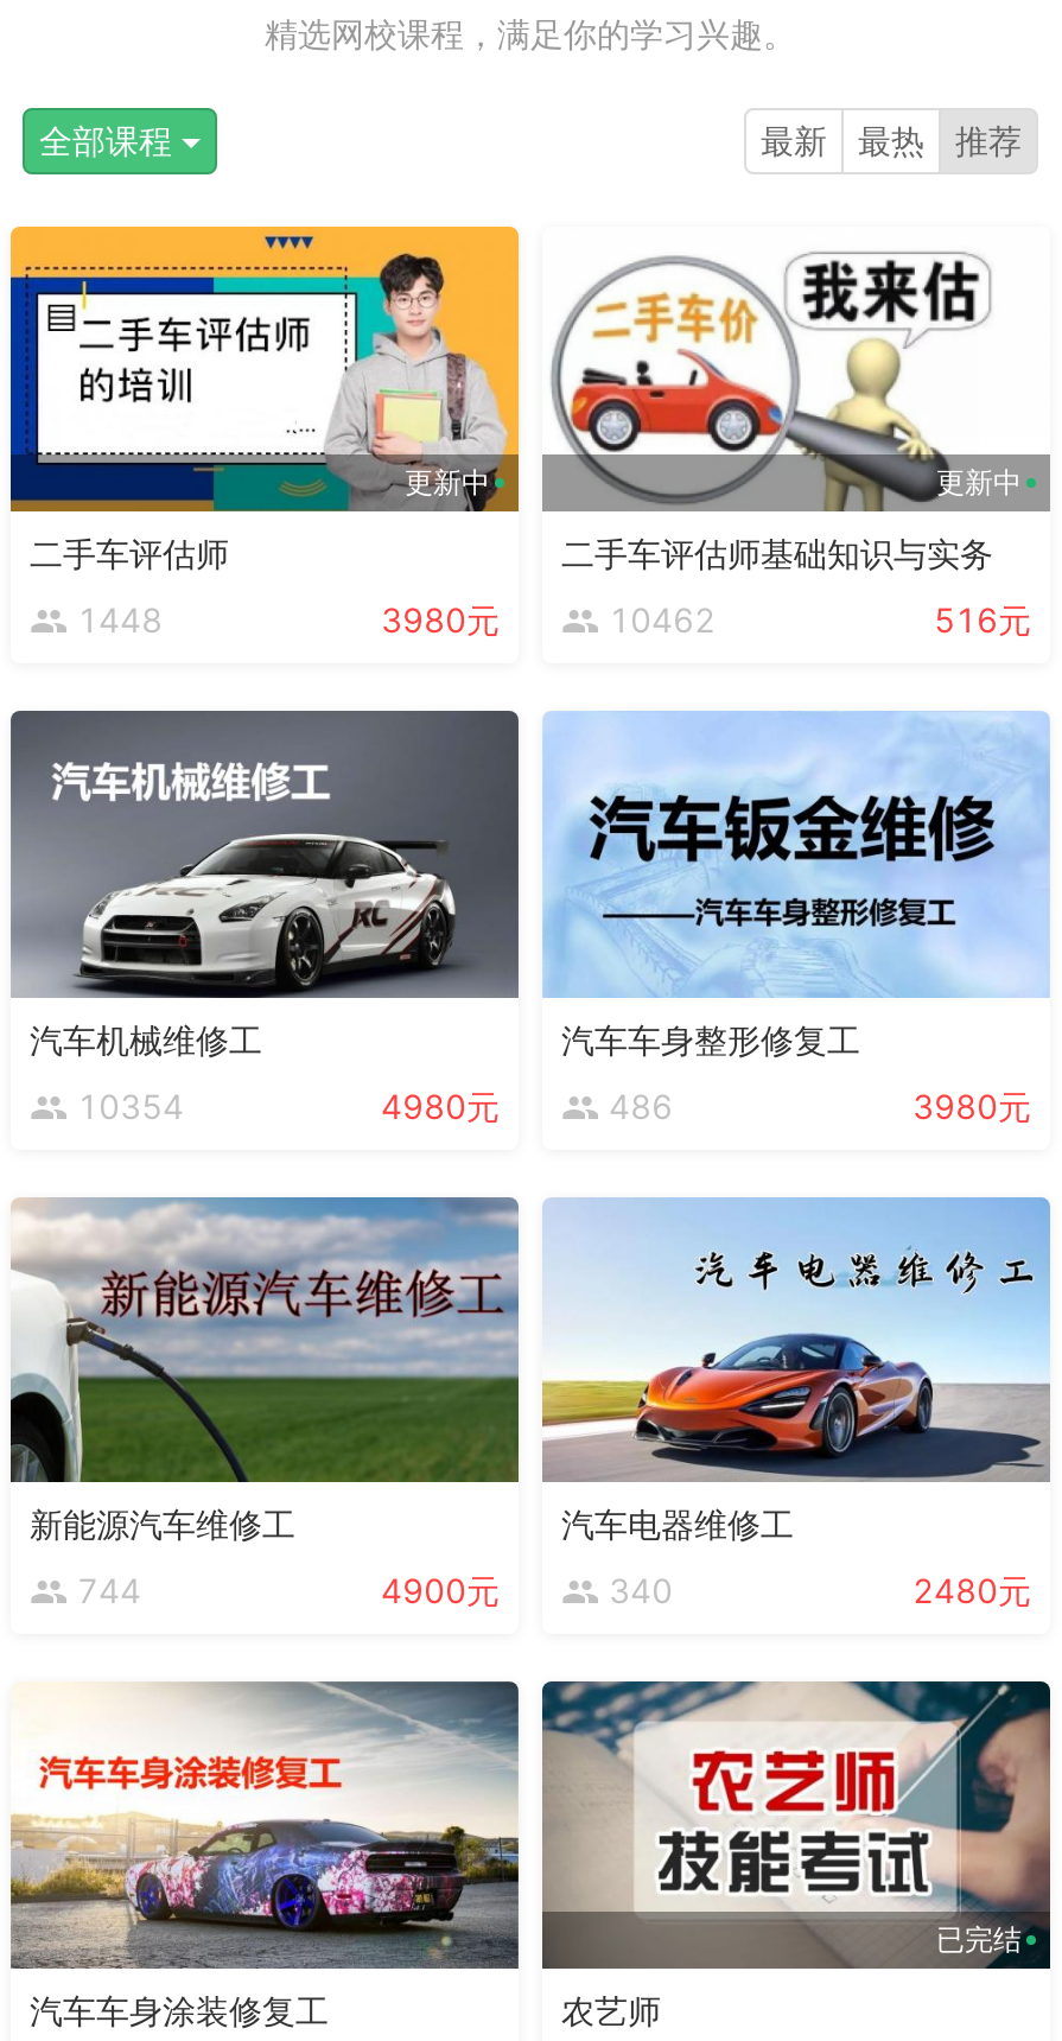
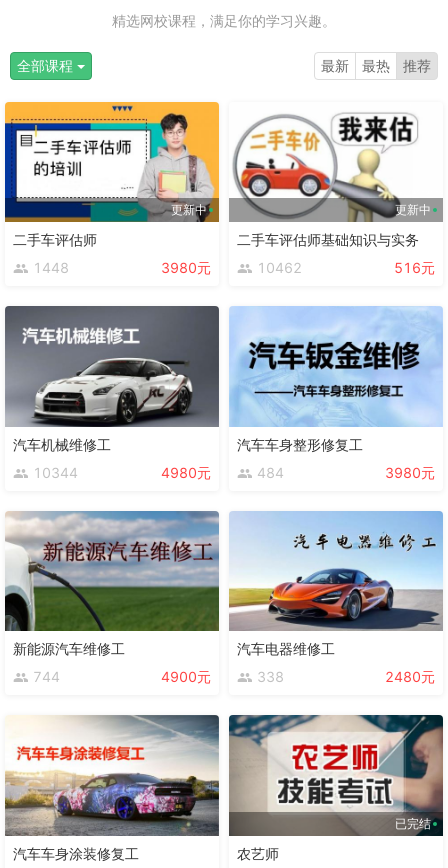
[77,1085,184,1126] 10354 -> [33,464,78,481] 10344
[609,1085,673,1126] 486 -> [257,464,284,481] 484
[609,1570,673,1610] 340 -> [257,668,284,685] 338

